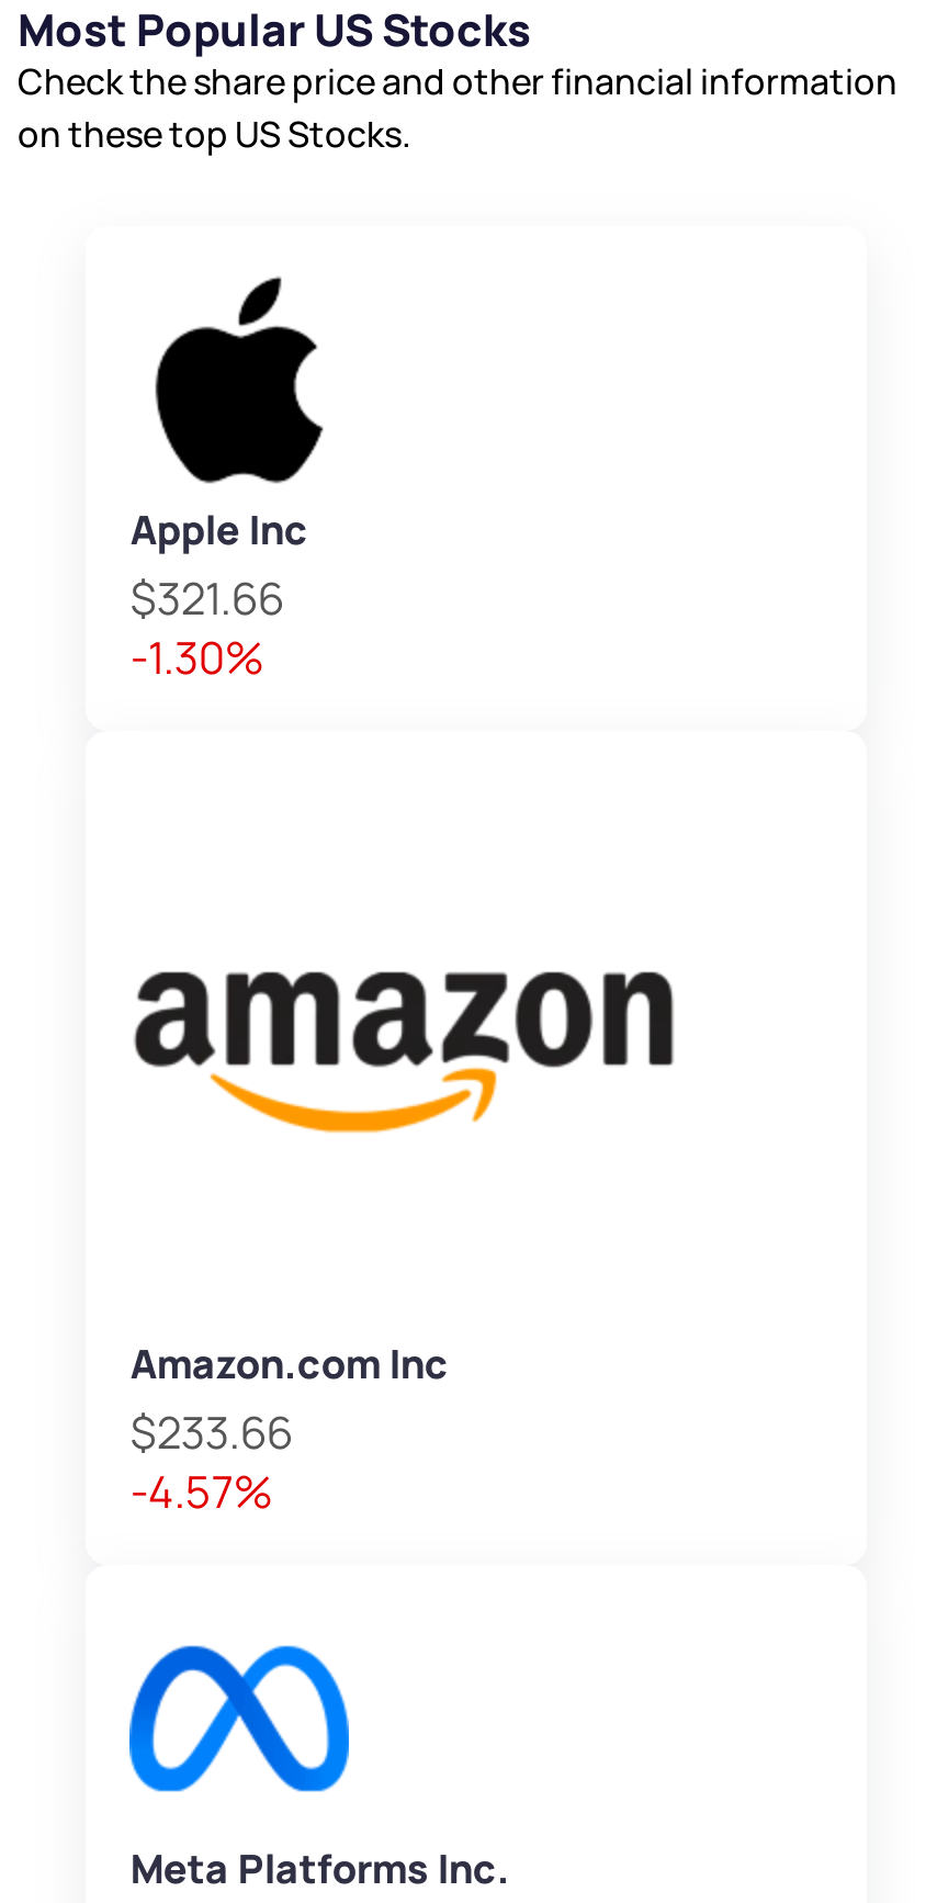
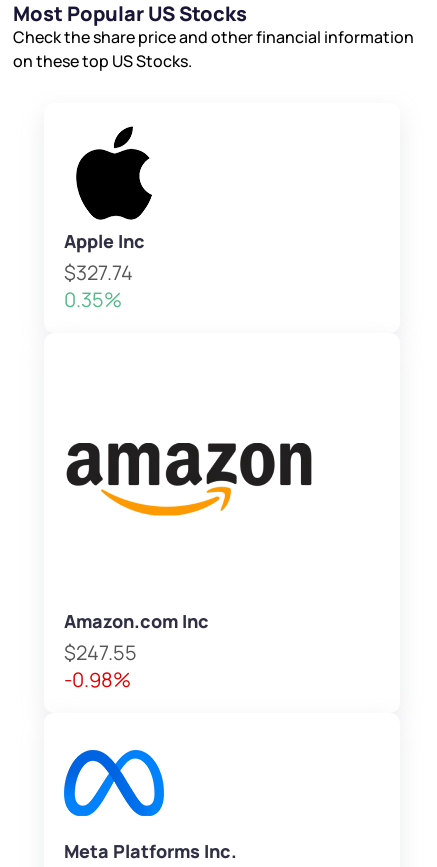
[130,570,284,629] $321.66 -> [64,259,133,286] $327.74
[130,629,264,688] -1.30% -> [64,286,122,313] 0.35%
[130,1404,293,1463] $233.66 -> [64,639,137,666] $247.55
[130,1463,273,1522] -4.57% -> [64,666,131,693] -0.98%

